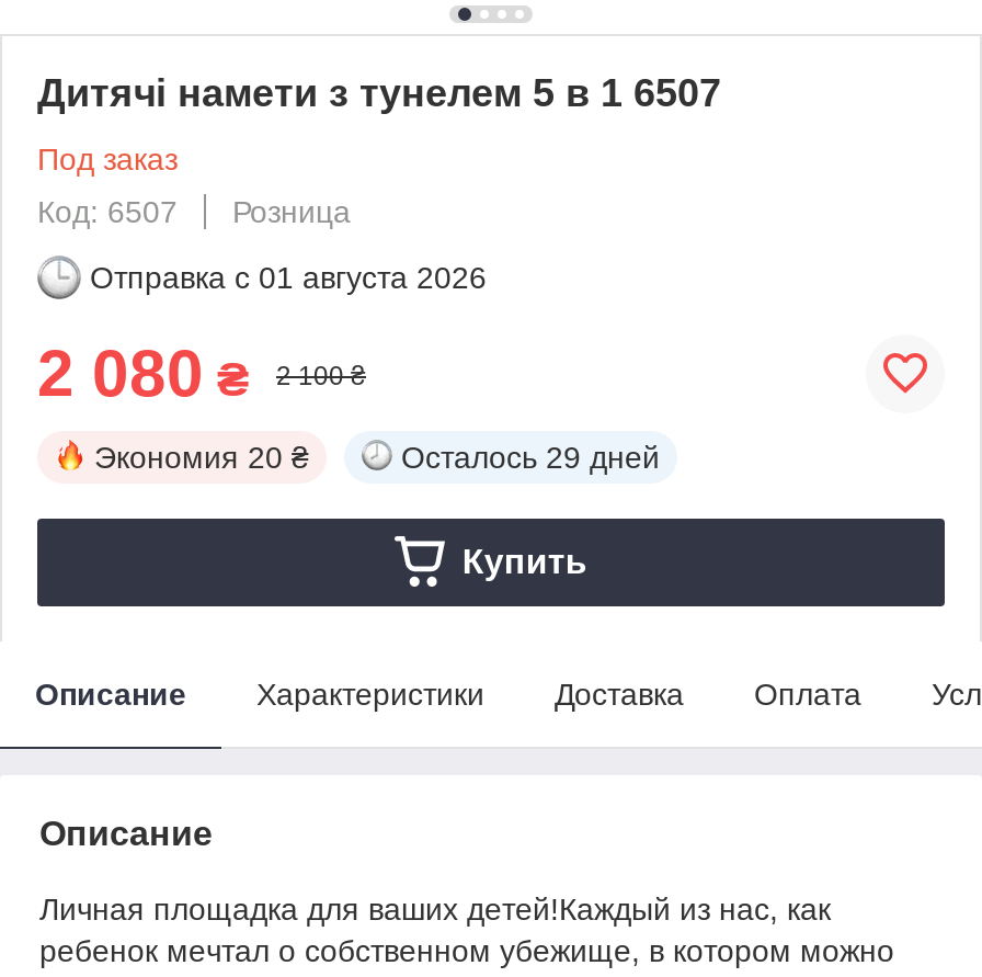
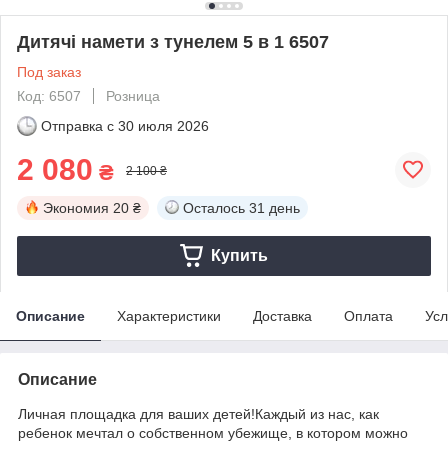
[90,259,487,295] Отправка с 01 августа 2026 -> [41,118,209,134] Отправка с 30 июля 2026
[401,439,660,474] Осталось 29 дней -> [183,200,300,216] Осталось 31 день

